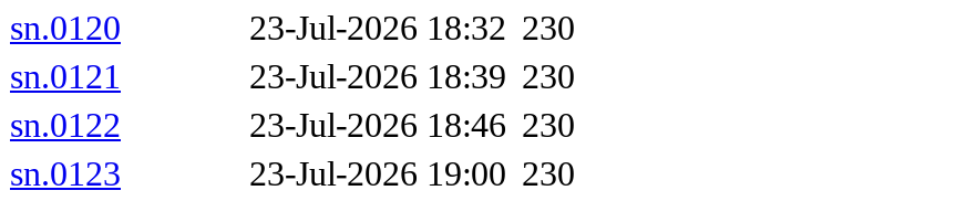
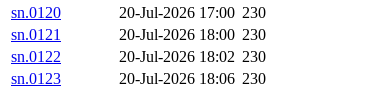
[249,10,575,47] 23-Jul-2026 18:32 230 -> [119,4,266,21] 20-Jul-2026 17:00 230
[249,58,575,96] 23-Jul-2026 18:39 230 -> [119,26,266,43] 20-Jul-2026 18:00 230
[249,107,575,144] 23-Jul-2026 18:46 230 -> [119,48,266,65] 20-Jul-2026 18:02 230
[249,155,575,193] 23-Jul-2026 19:00 230 -> [119,70,266,87] 20-Jul-2026 18:06 230

